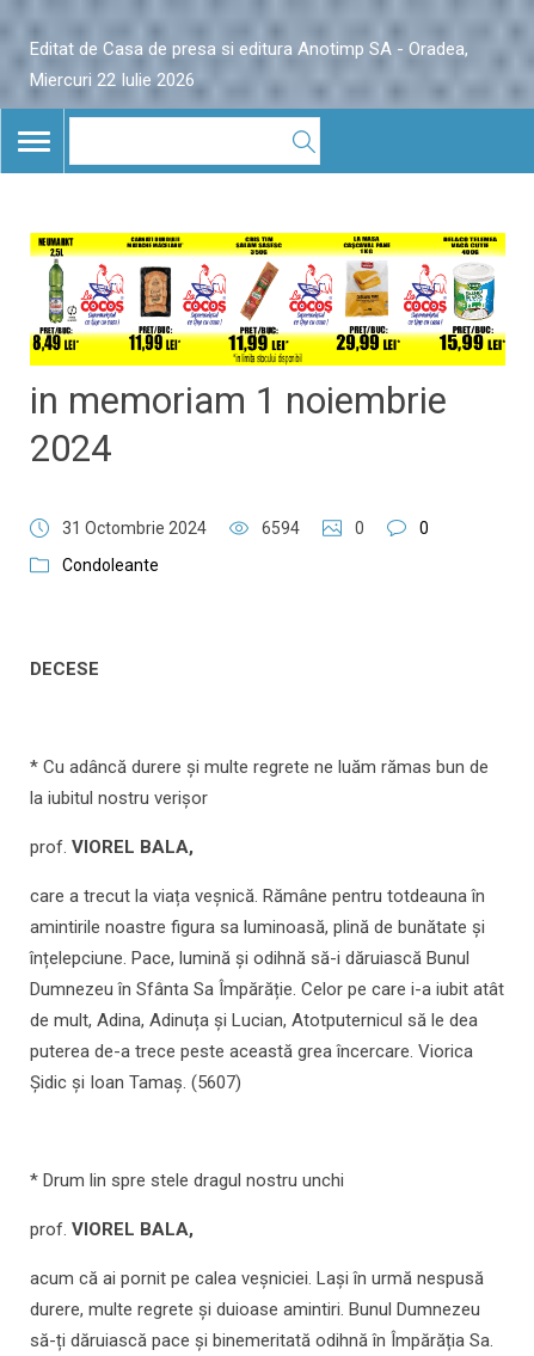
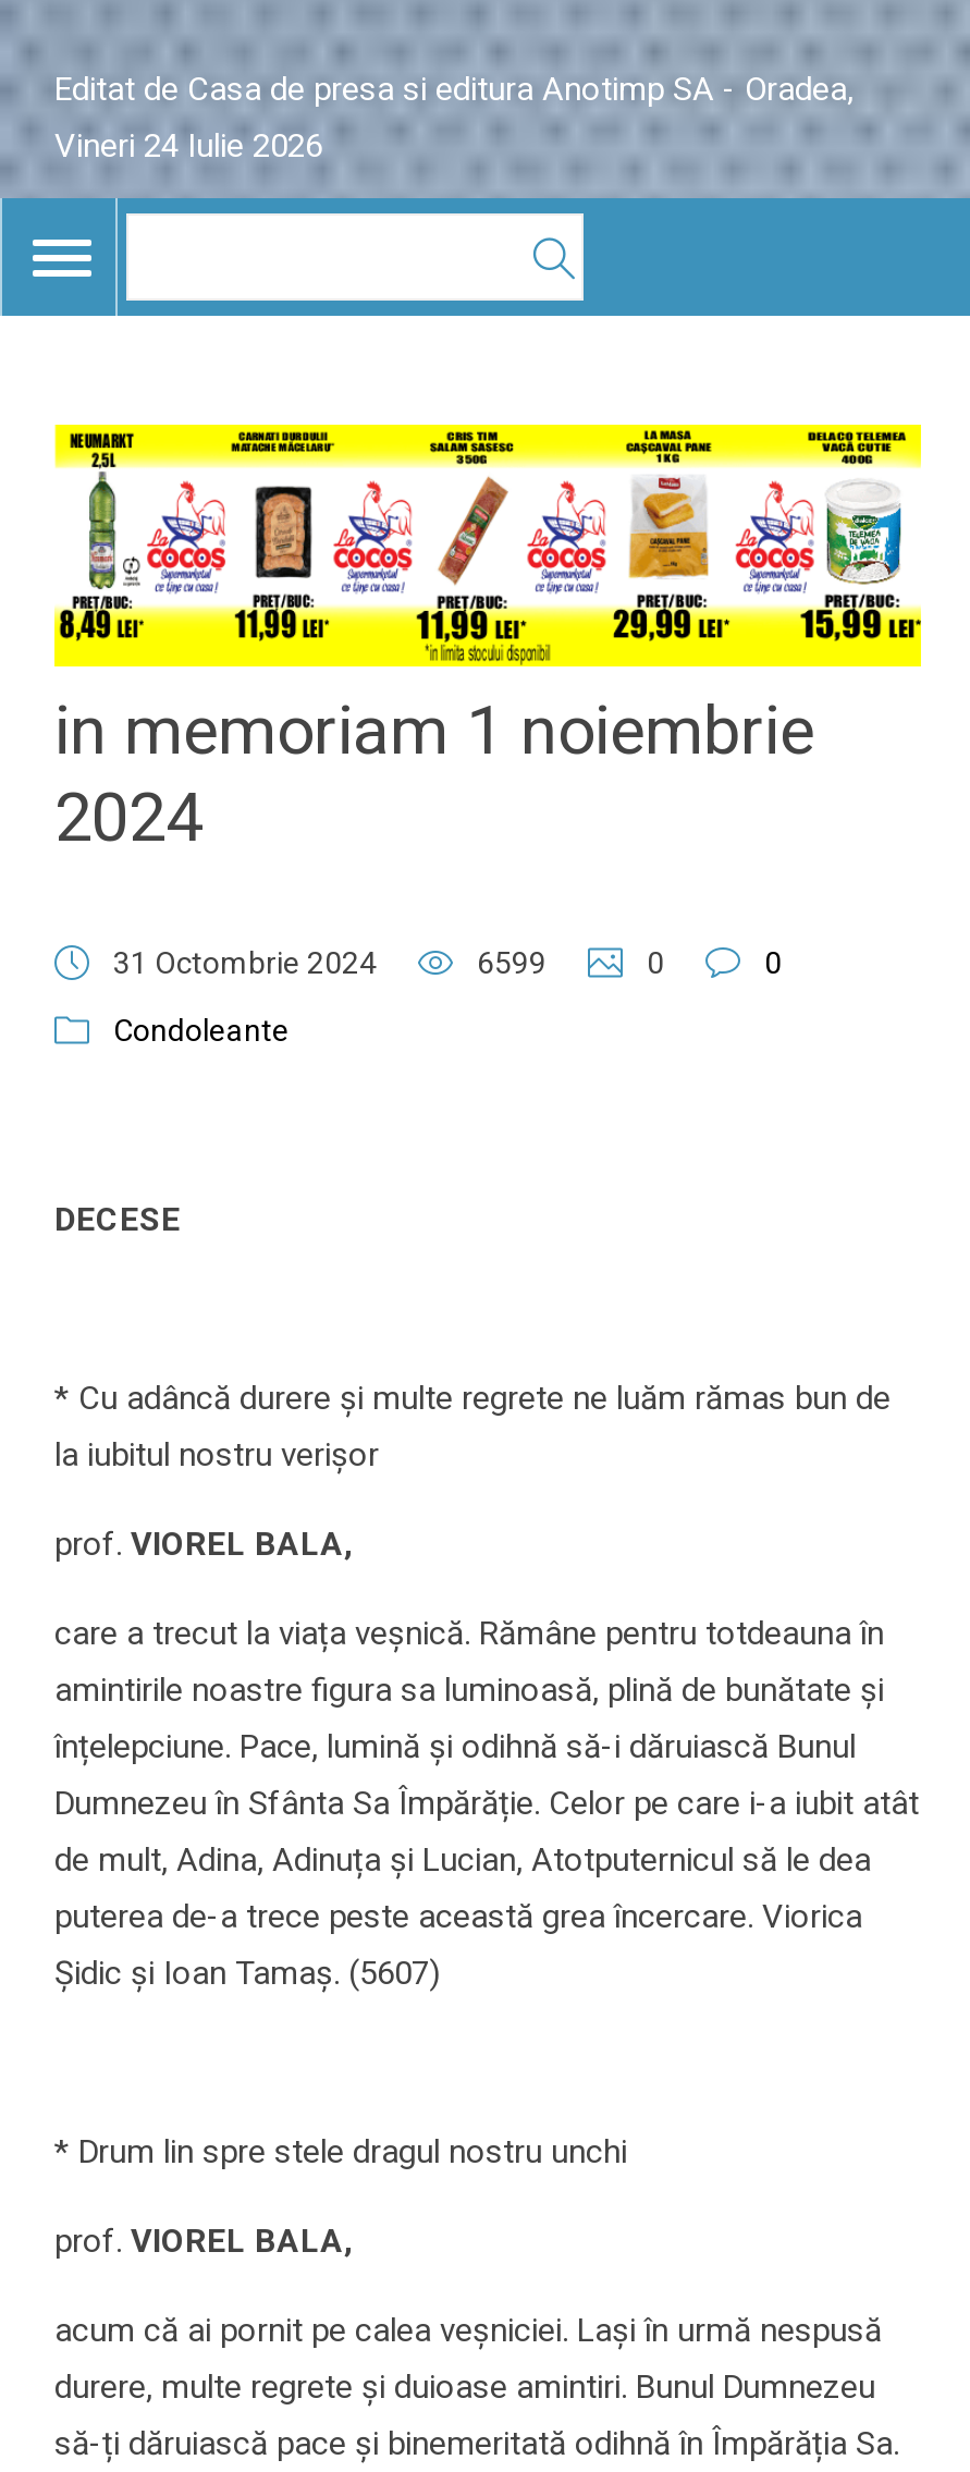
[30,69,195,91] Miercuri 22 Iulie 2026 -> [54,126,322,166] Vineri 24 Iulie 2026
[262,518,300,537] 6594 -> [477,944,547,979] 6599

